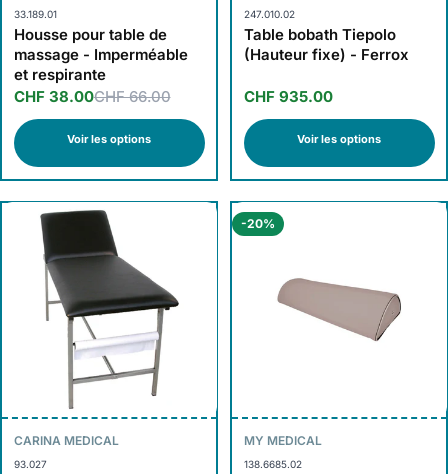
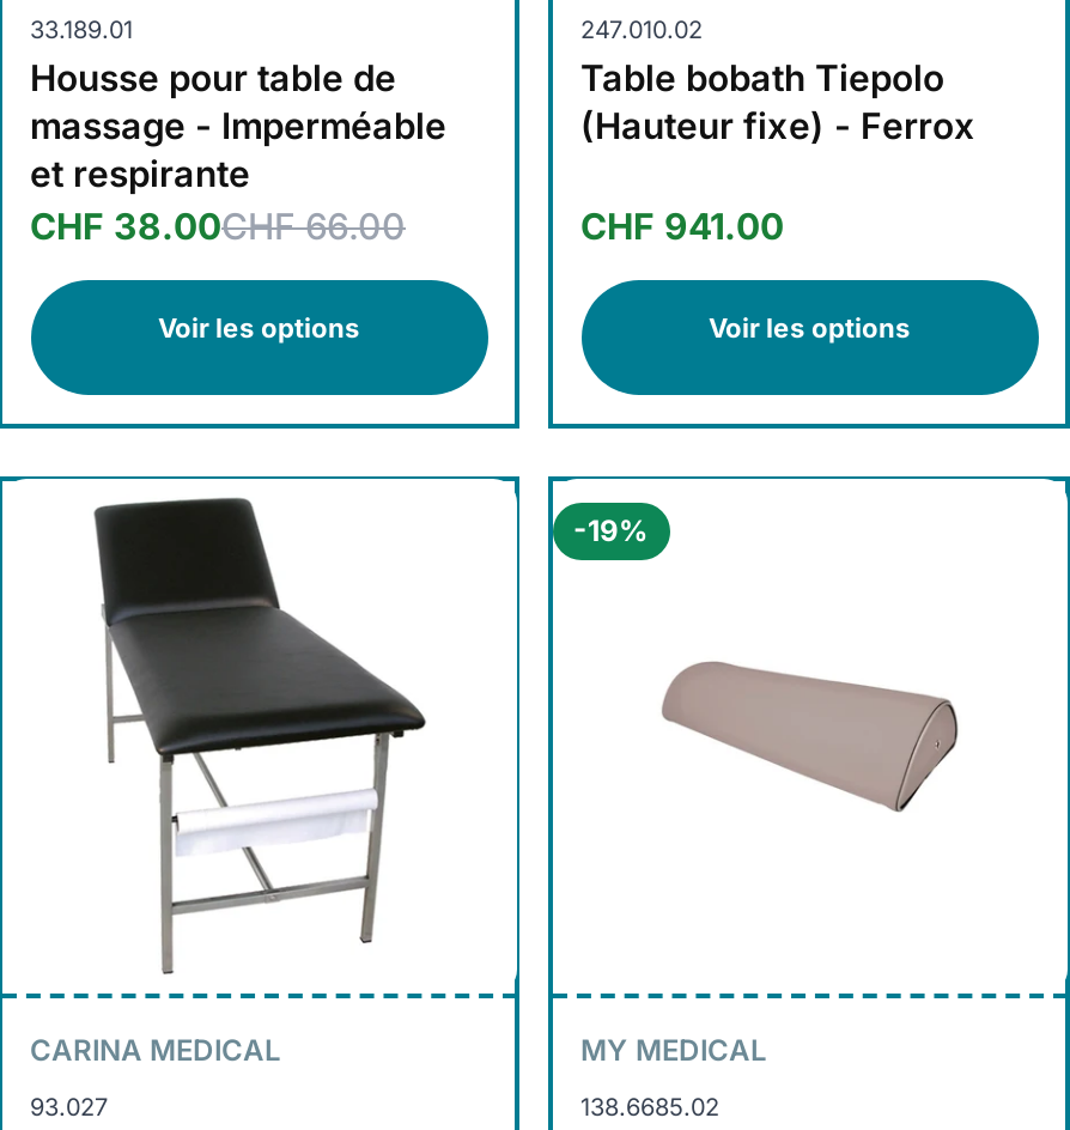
[243,87,332,106] CHF 935.00 -> [580,204,784,250] CHF 941.00
[240,216,274,231] -20% -> [573,513,648,549] -19%

